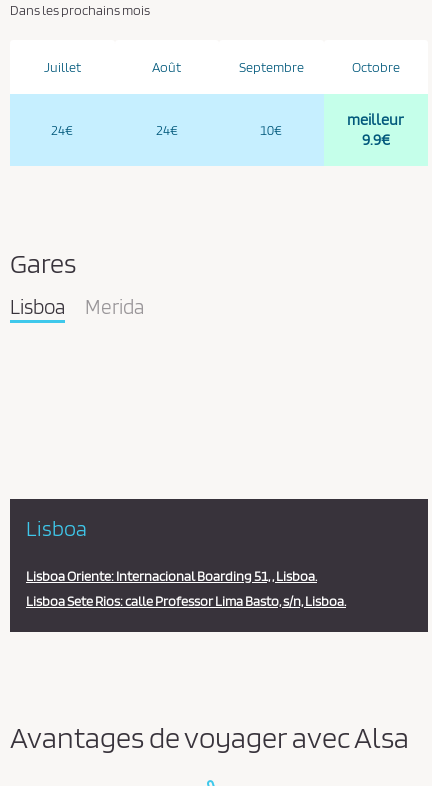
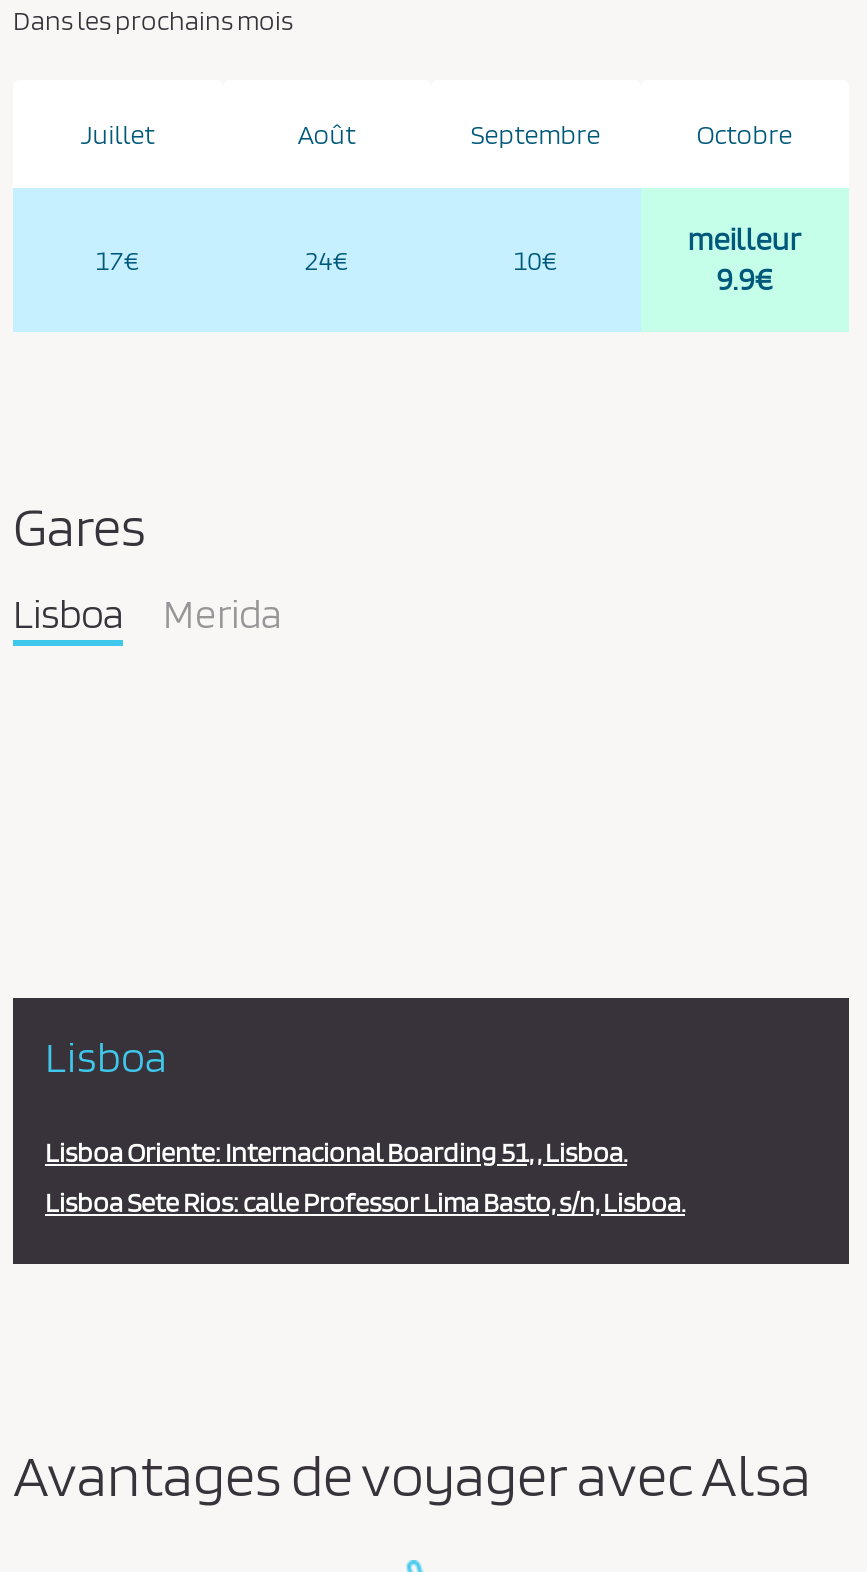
[51,122,73,138] 24€ -> [95,244,139,276] 17€

